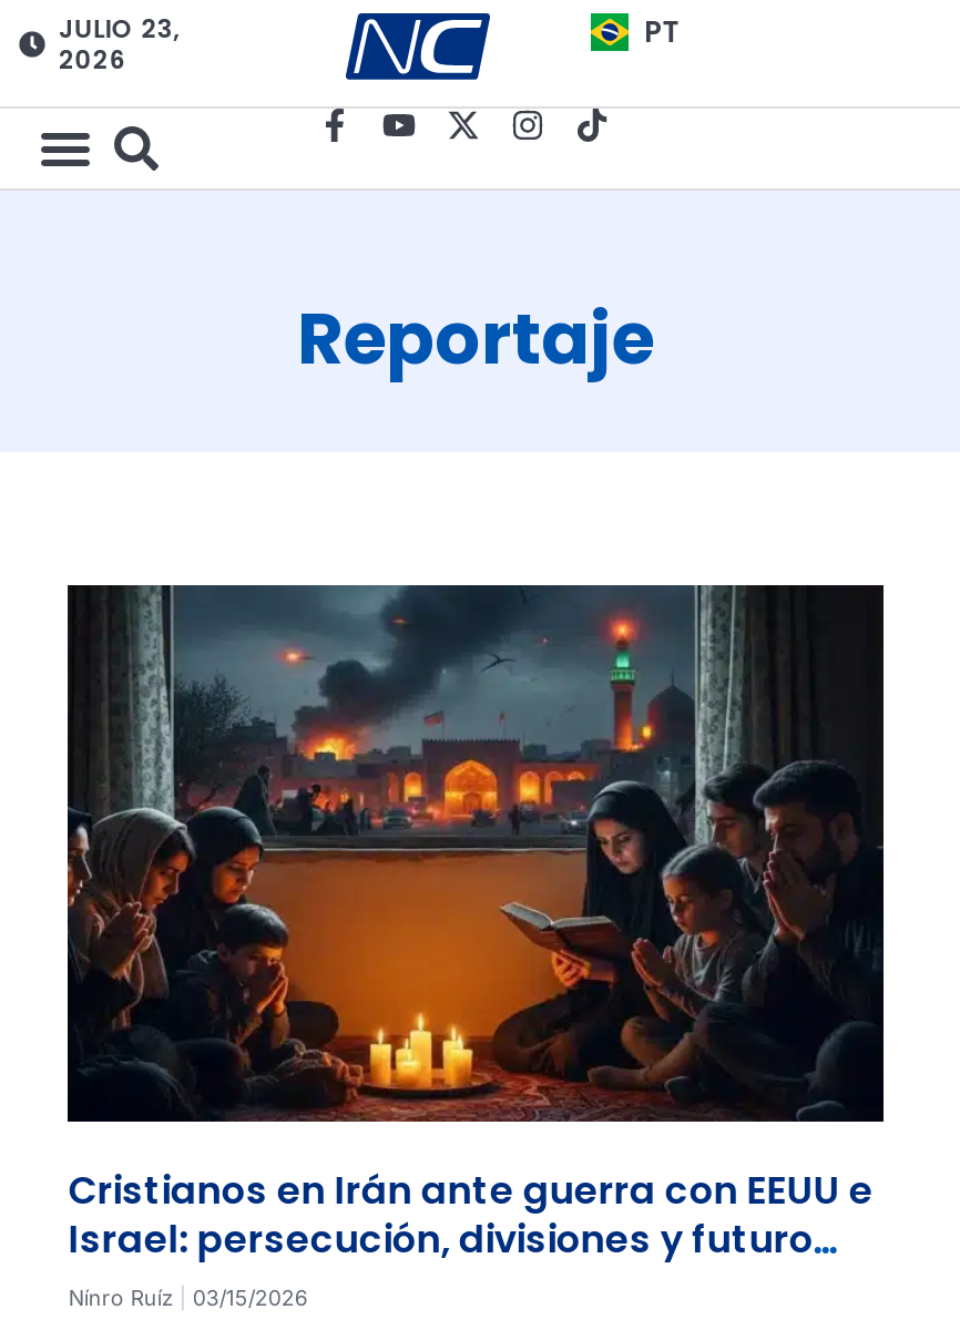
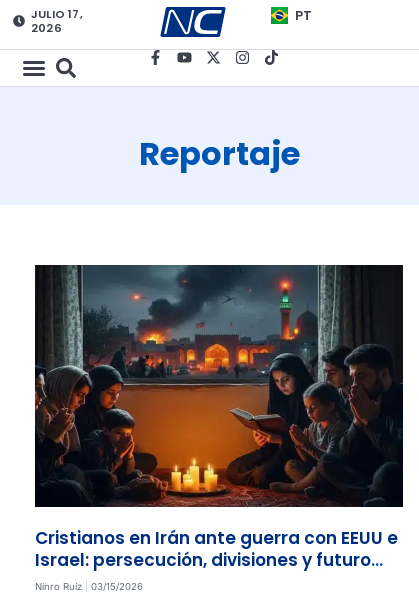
[59,11,180,47] JULIO 23, -> [31,6,83,22] JULIO 17,

